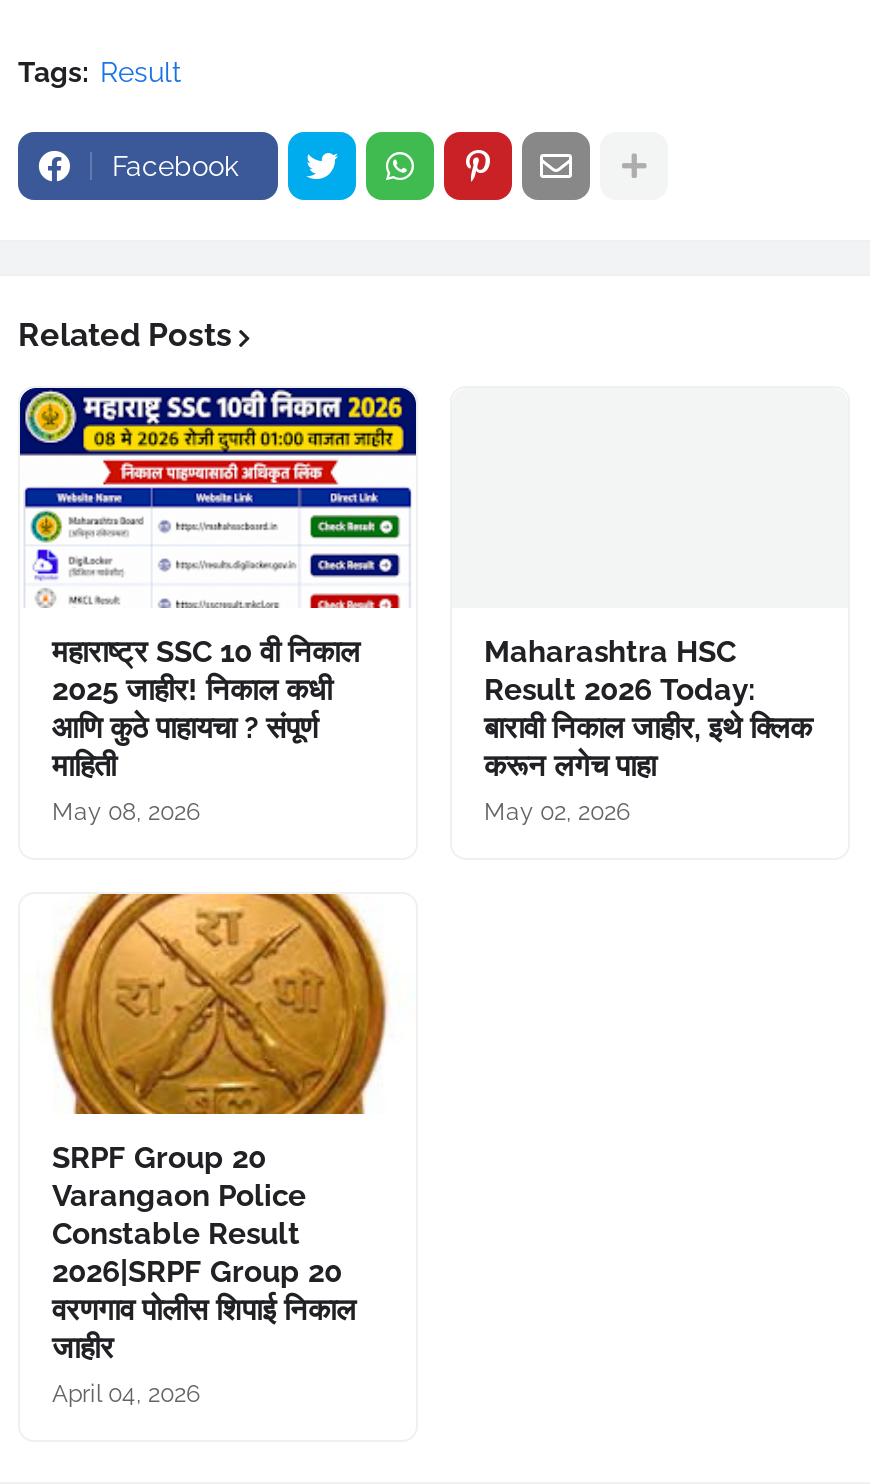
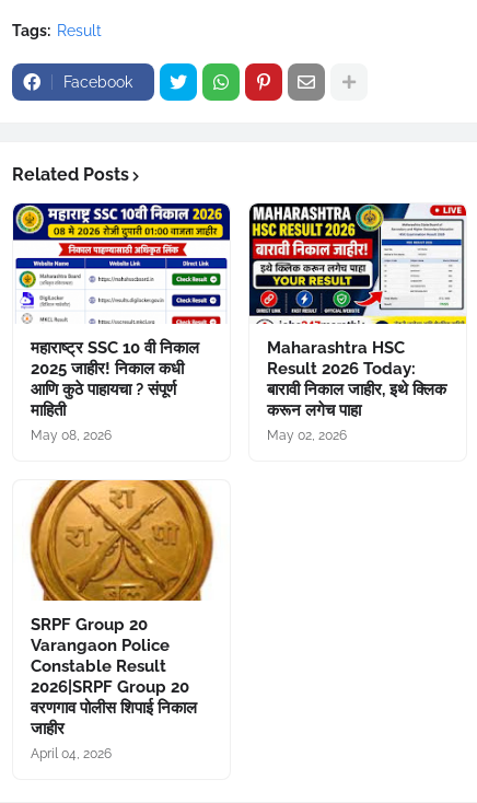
none -> [248,202,467,325] [image]

